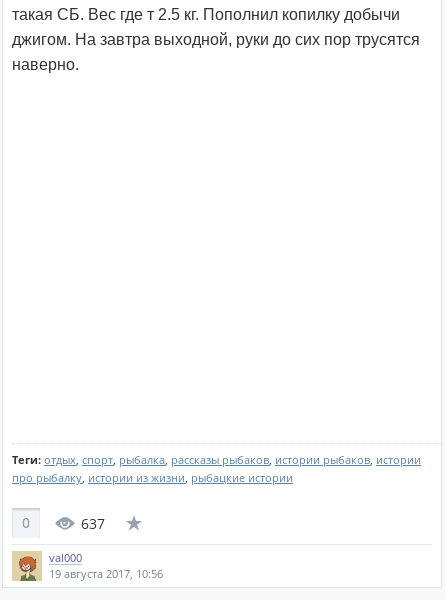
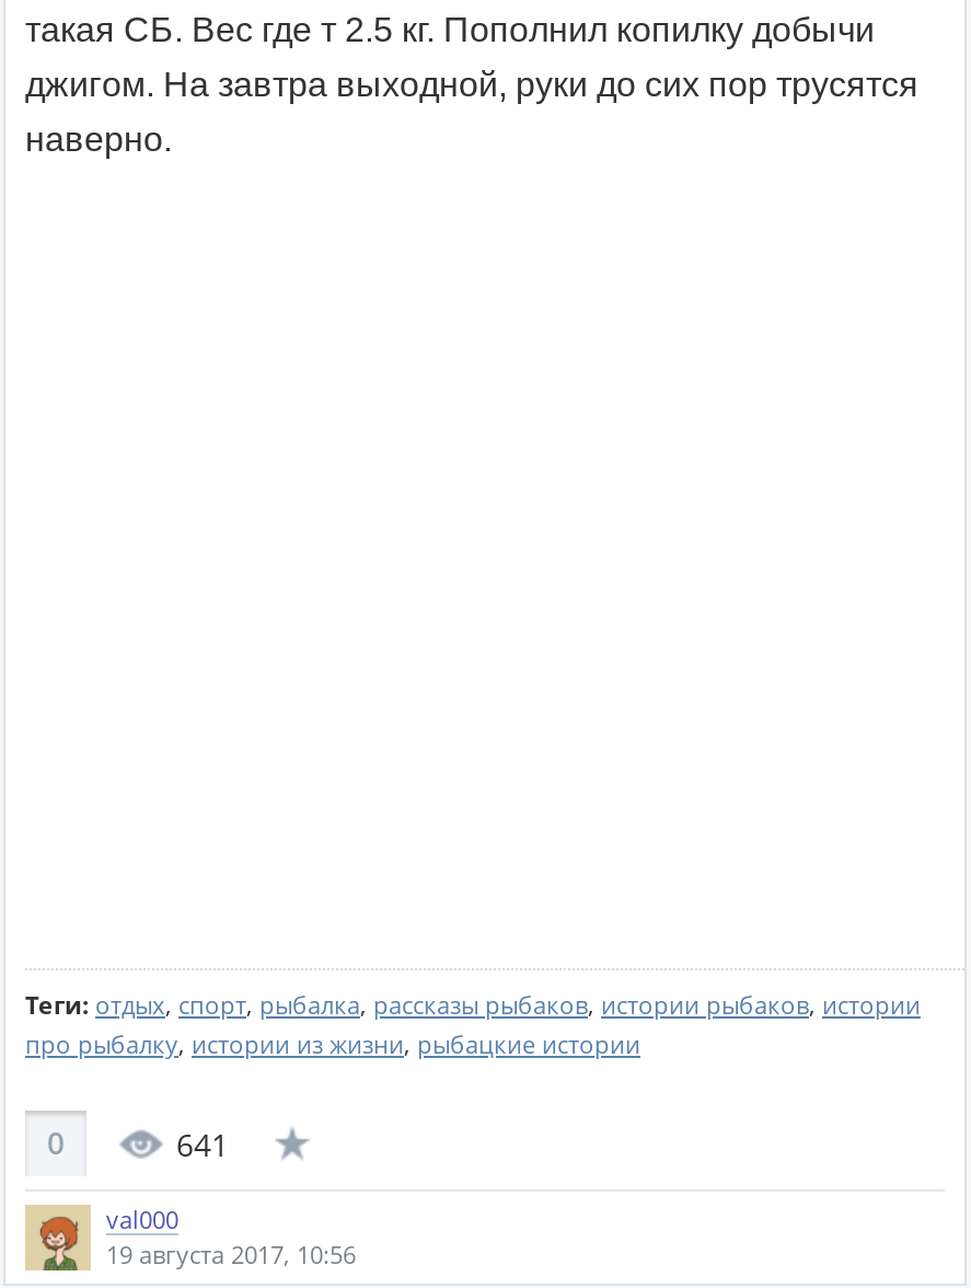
[77,514,105,533] 637 -> [167,1124,229,1165] 641

